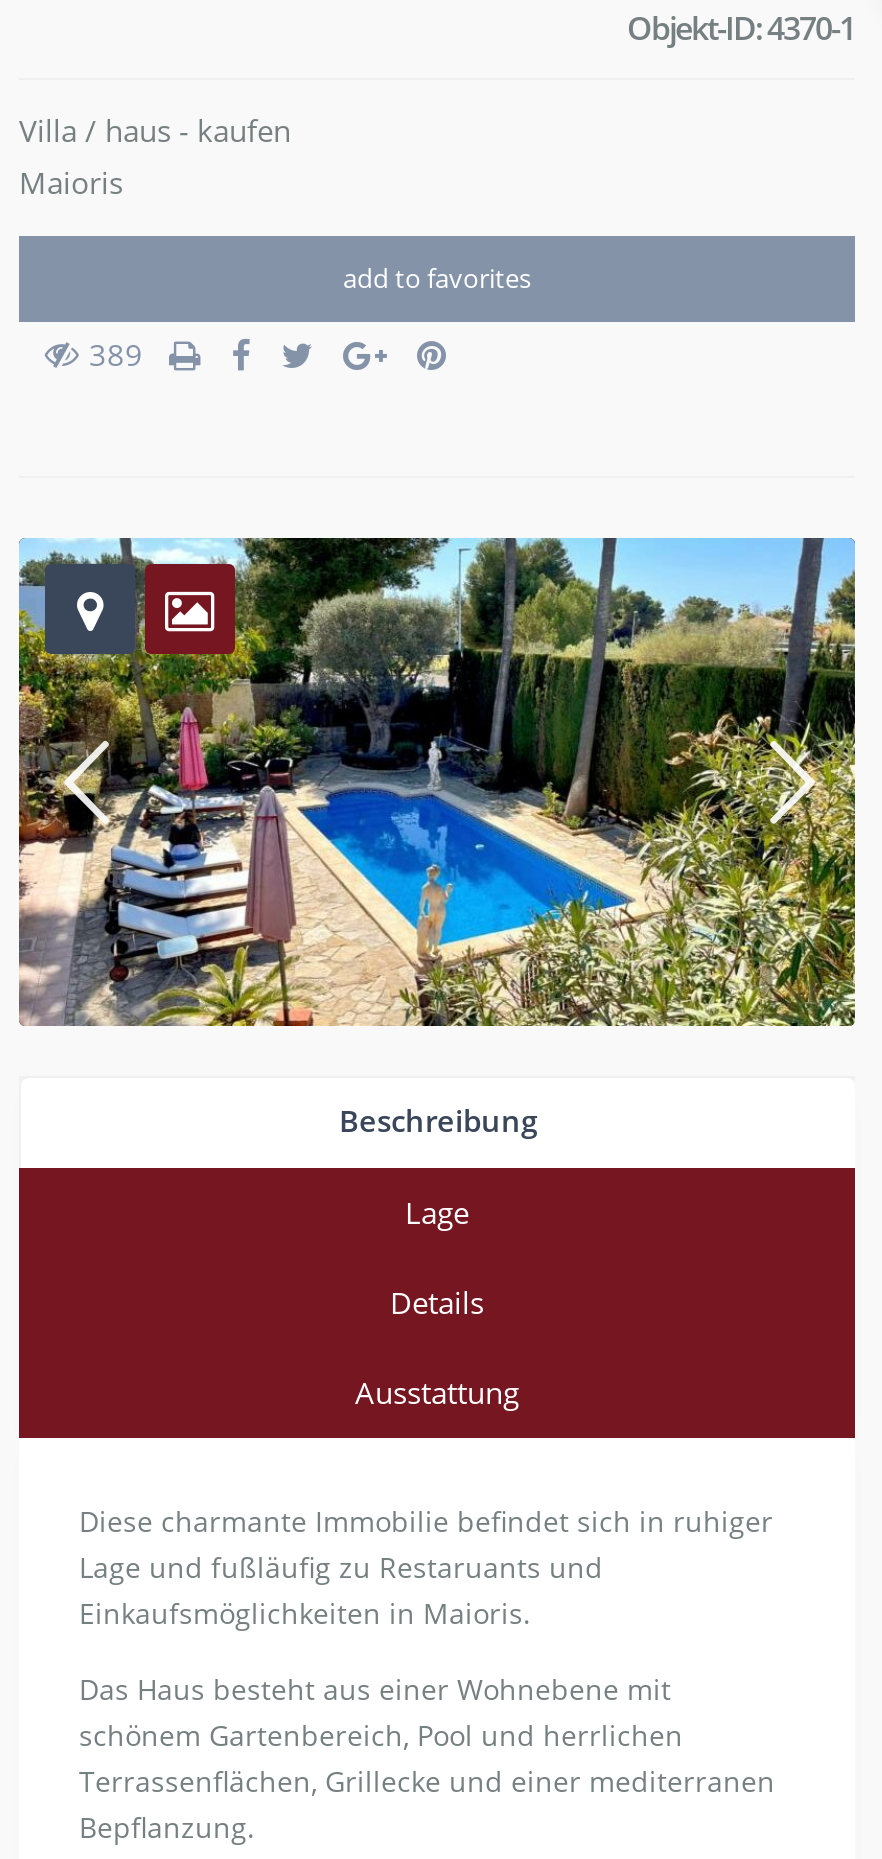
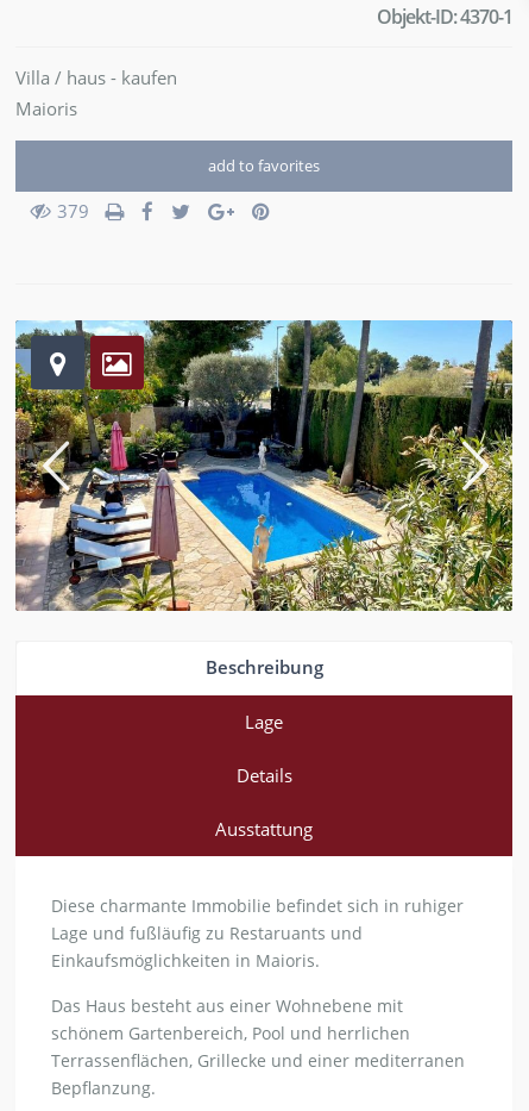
[89,334,143,374] 389 -> [57,199,89,223] 379

